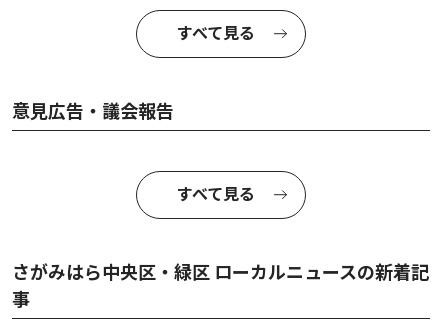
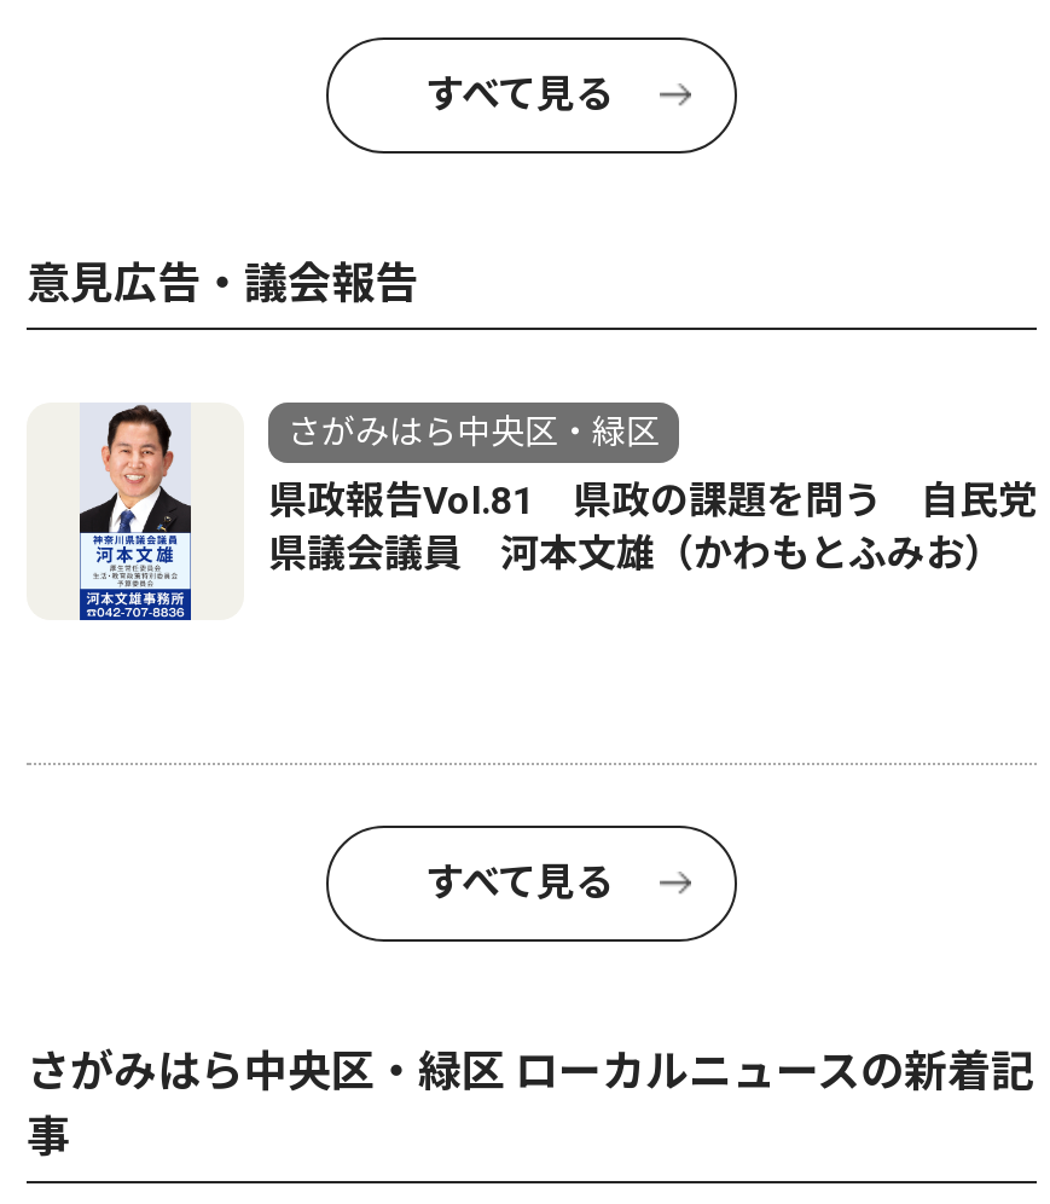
none -> [72,403,1037,623] [image] | さがみはら中央区・緑区 | 県政報告Vol.81 県政の課題を問う 自民党 | 県議会議員 河本文雄（かわもとふみお）

